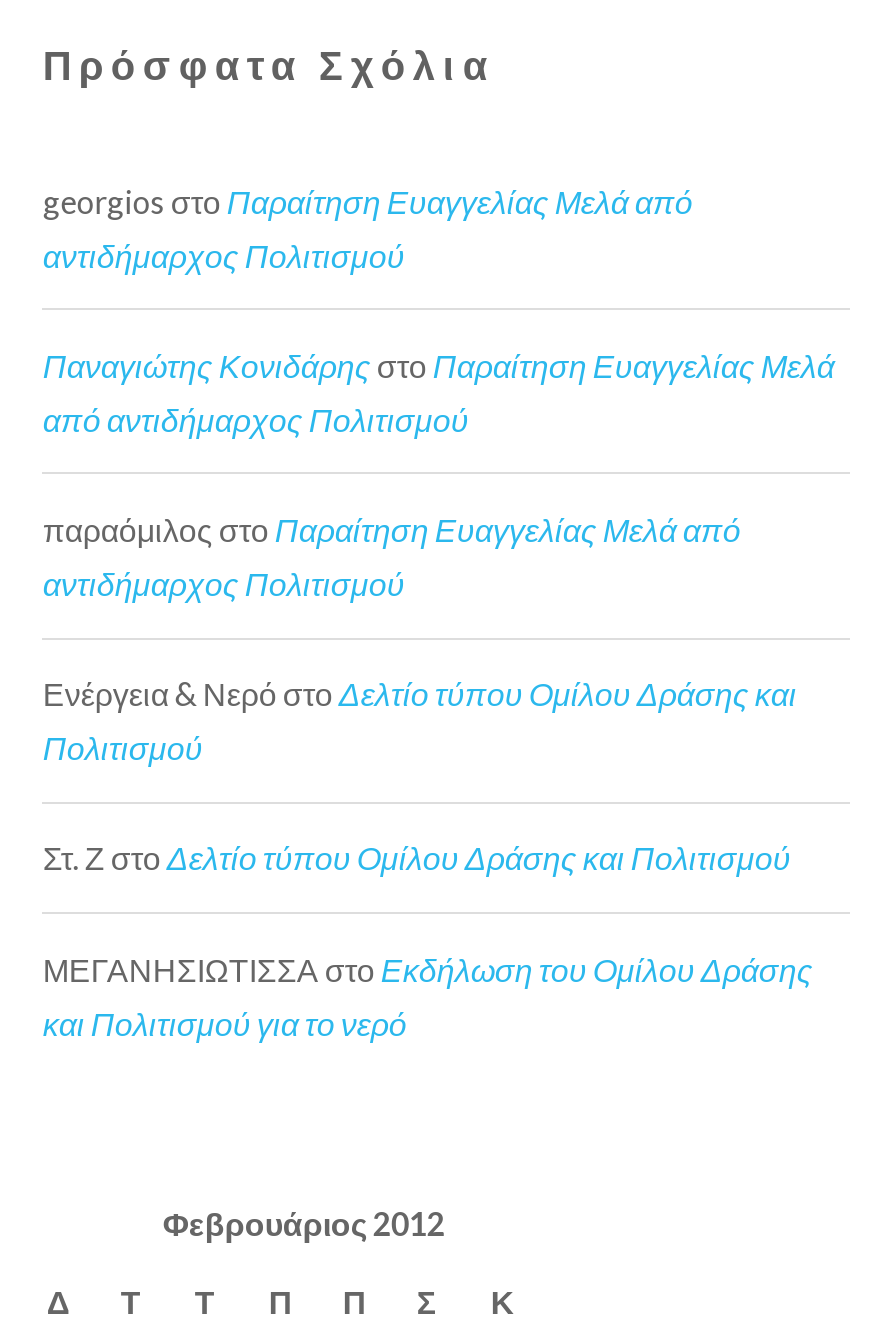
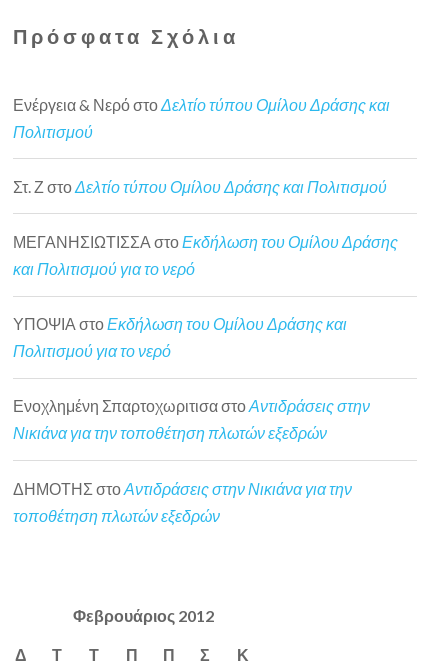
[43,181,835,602] georgios στο Παραίτηση Ευαγγελίας Μελά από | αντιδήμαρχος Πολιτισμού | Παναγιώτης Κονιδάρης στο Παραίτηση Ευαγγελίας Μελά | από αντιδήμαρχος Πολιτισμού | παραόμιλος στο Παραίτηση Ευαγγελίας Μελά από | αντιδήμαρχος Πολιτισμού -> none
moved [43,674,813,1041] -> [13,95,398,278]: Ενέργεια & Νερό στο Δελτίο τύπου Ομίλου Δράσης και | Πολιτισμού | Στ. Ζ στο Δελτίο τύπου Ομίλου Δράσης και Πολιτισμού | ΜΕΓΑΝΗΣΙΩΤΙΣΣΑ στο Εκδήλωση του Ομίλου Δράσης | και Πολιτισμού για το νερό
none -> [13,314,370,525] ΥΠΟΨΙΑ στο Εκδήλωση του Ομίλου Δράσης και | Πολιτισμού για το νερό | Ενοχλημένη Σπαρτοχωριτισα στο Αντιδράσεις στην | Νικιάνα για την τοποθέτηση πλωτών εξεδρών | ΔΗΜΟΤΗΣ στο Αντιδράσεις στην Νικιάνα για την | τοποθέτηση πλωτών εξεδρών

